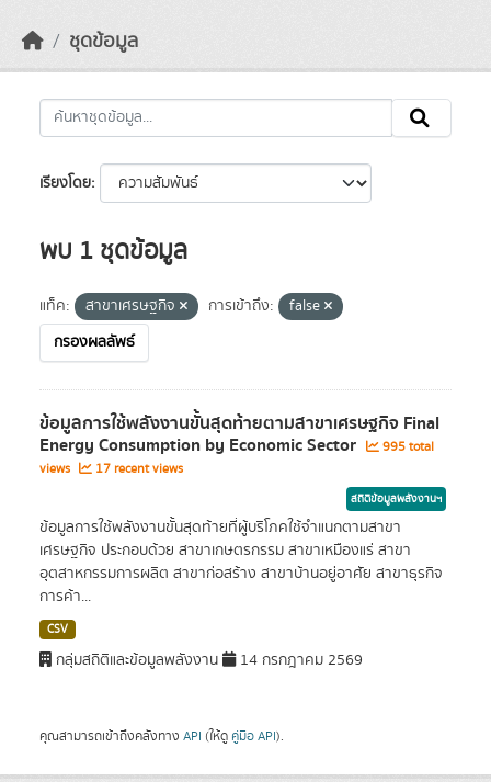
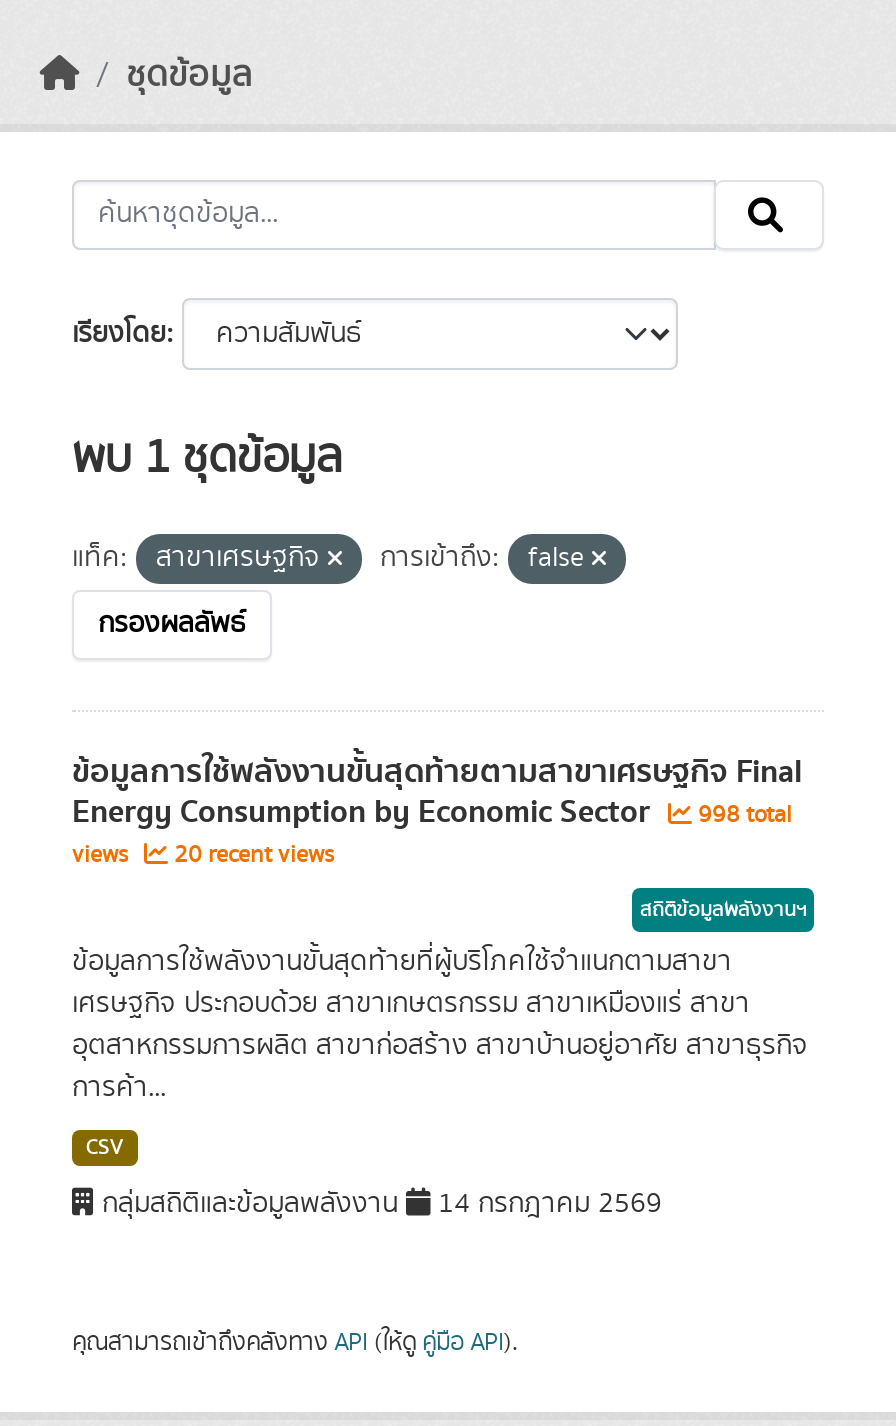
[39,431,434,460] Energy Consumption by Economic Sector 995 total -> [72,786,792,838] Energy Consumption by Economic Sector 998 total
[39,460,183,478] views 17 recent views -> [72,838,334,872] views 20 recent views

